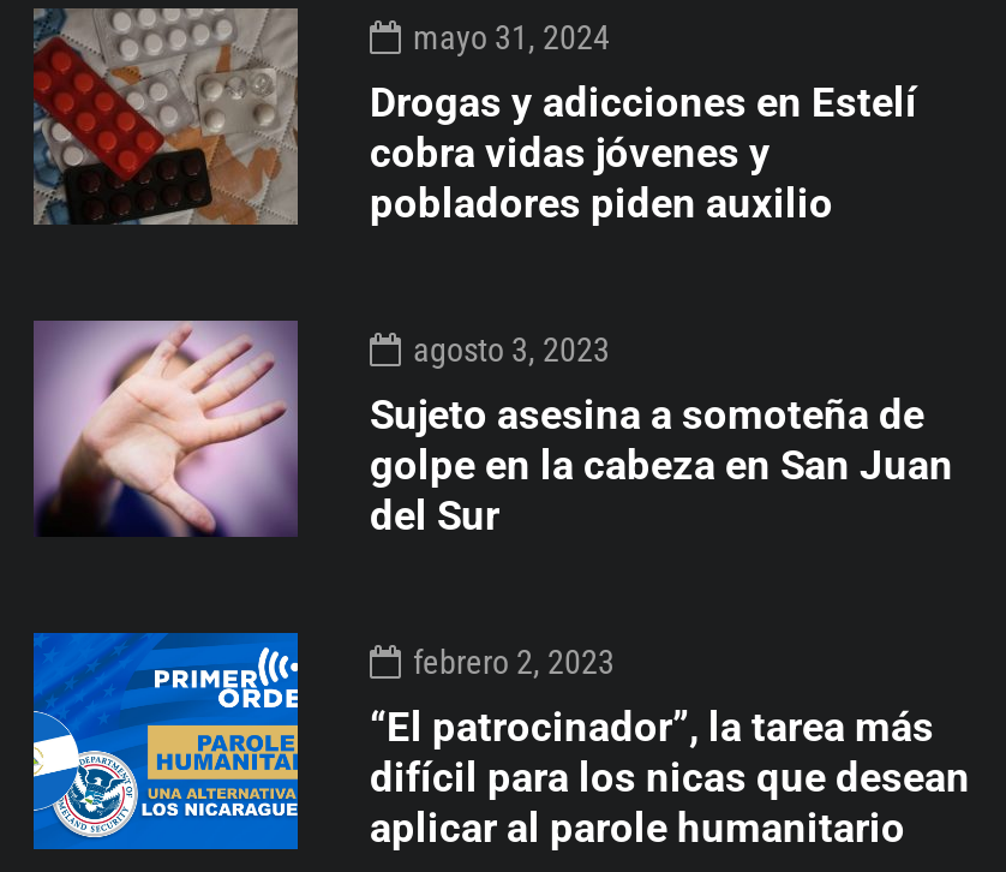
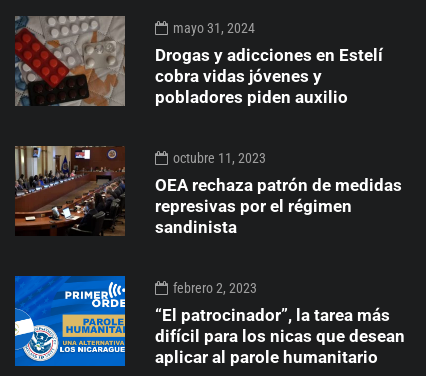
[31,318,953,540] [image] | agosto 3, 2023 | Sujeto asesina a somoteña de | golpe en la cabeza en San Juan | del Sur -> [15,145,402,237] [image] | octubre 11, 2023 | OEA rechaza patrón de medidas | represivas por el régimen | sandinista

